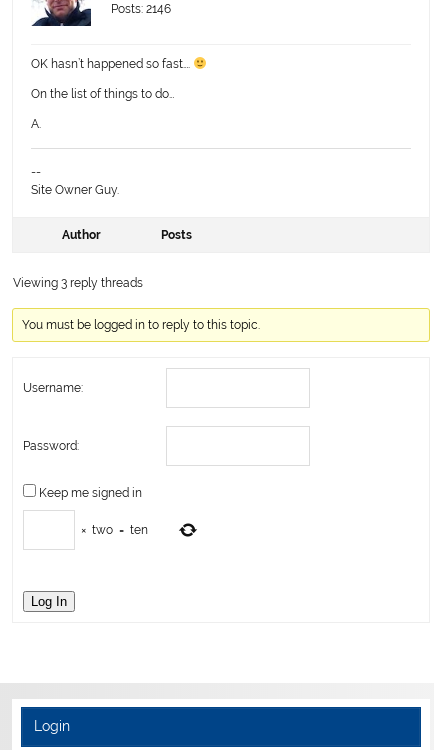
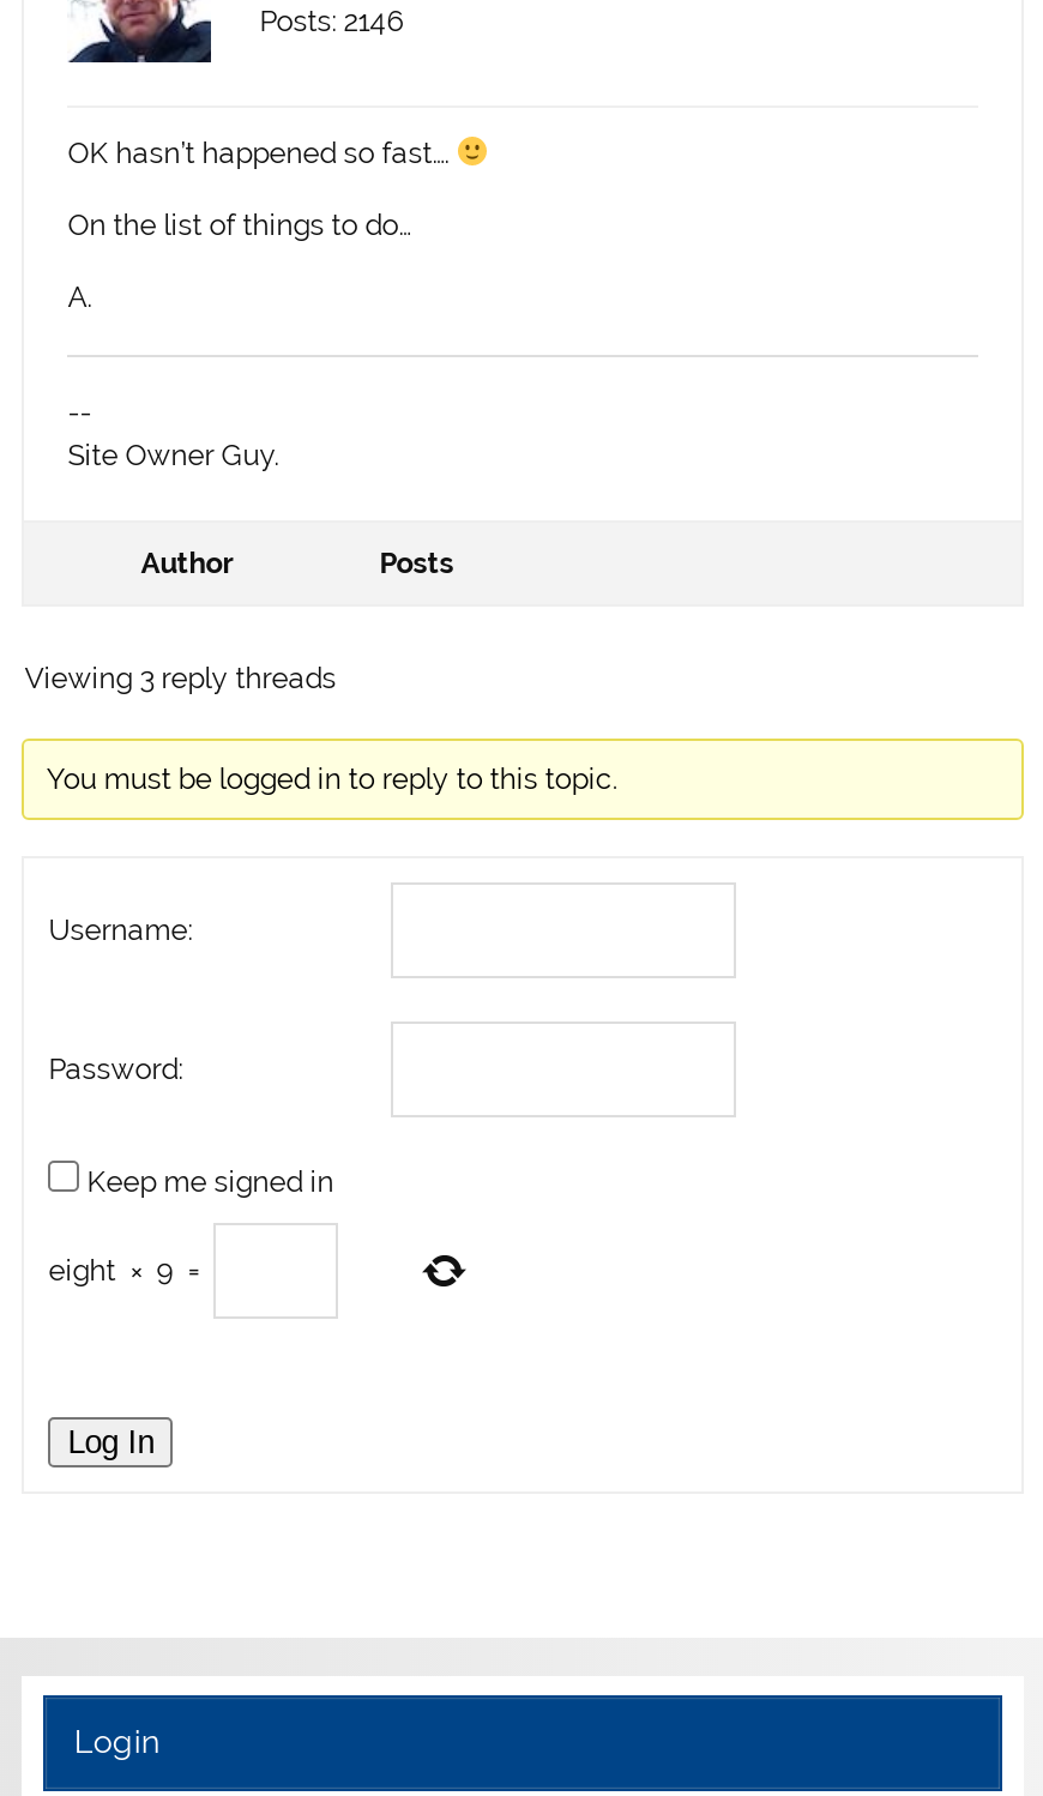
[78,523,148,537] × two = ten -> [48,1254,207,1288] eight × 9 =

